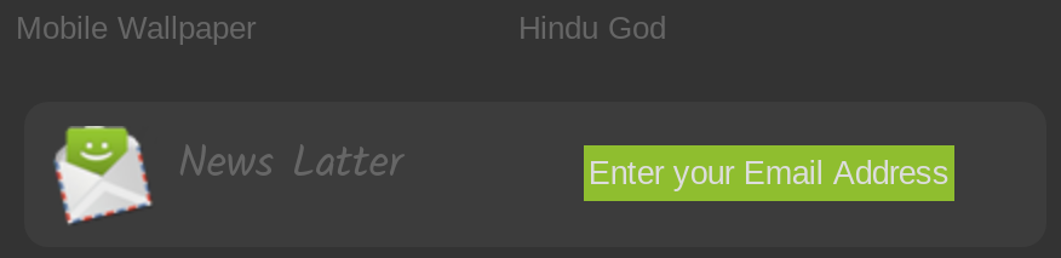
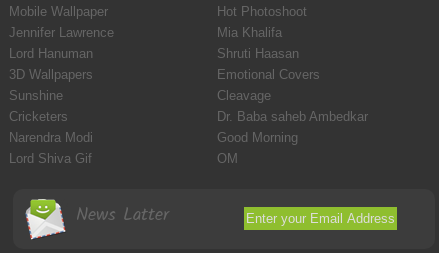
[518,10,666,47] Hindu God -> [9,4,368,166] Hot Photoshoot | Jennifer Lawrence | Mia Khalifa | Lord Hanuman | Shruti Haasan | 3D Wallpapers | Emotional Covers | Sunshine | Cleavage | Cricketers | Dr. Baba saheb Ambedkar | Narendra Modi | Good Morning | Lord Shiva Gif | OM

